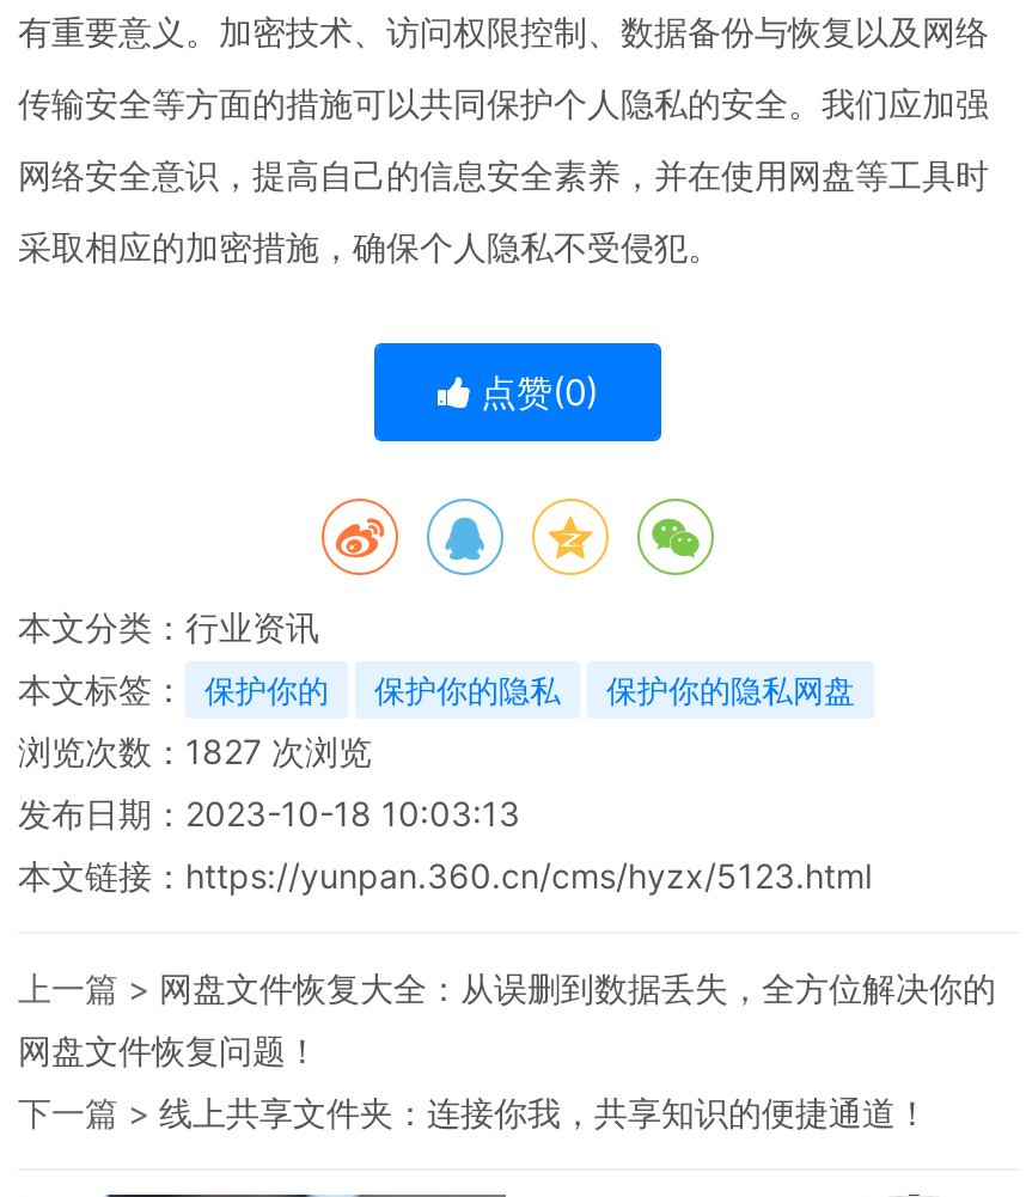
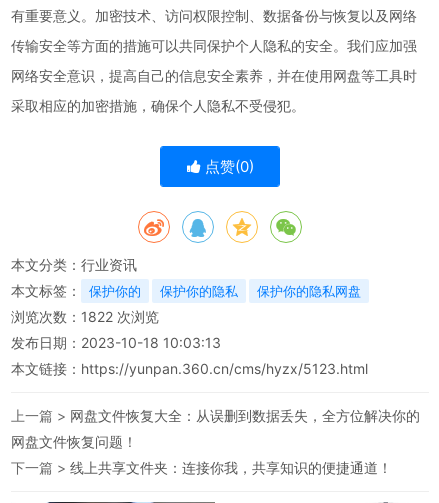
[18,732,372,772] 浏览次数：1827次浏览 -> [11,308,159,325] 浏览次数：1822次浏览

